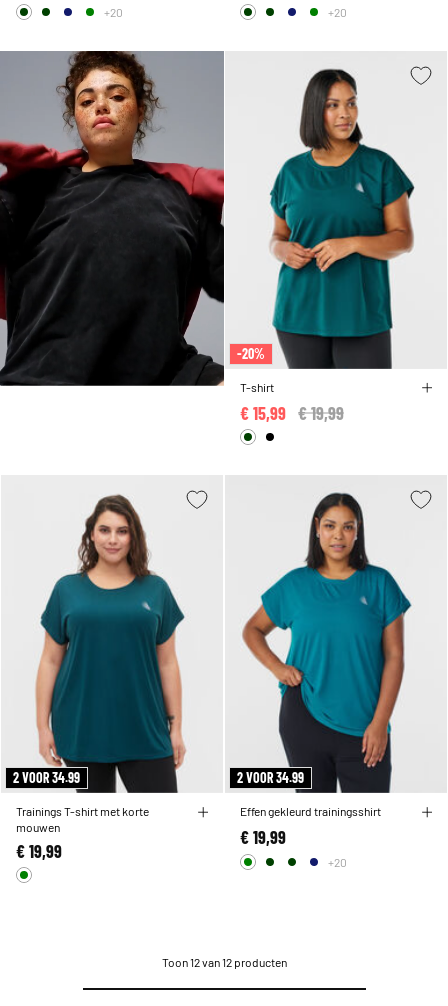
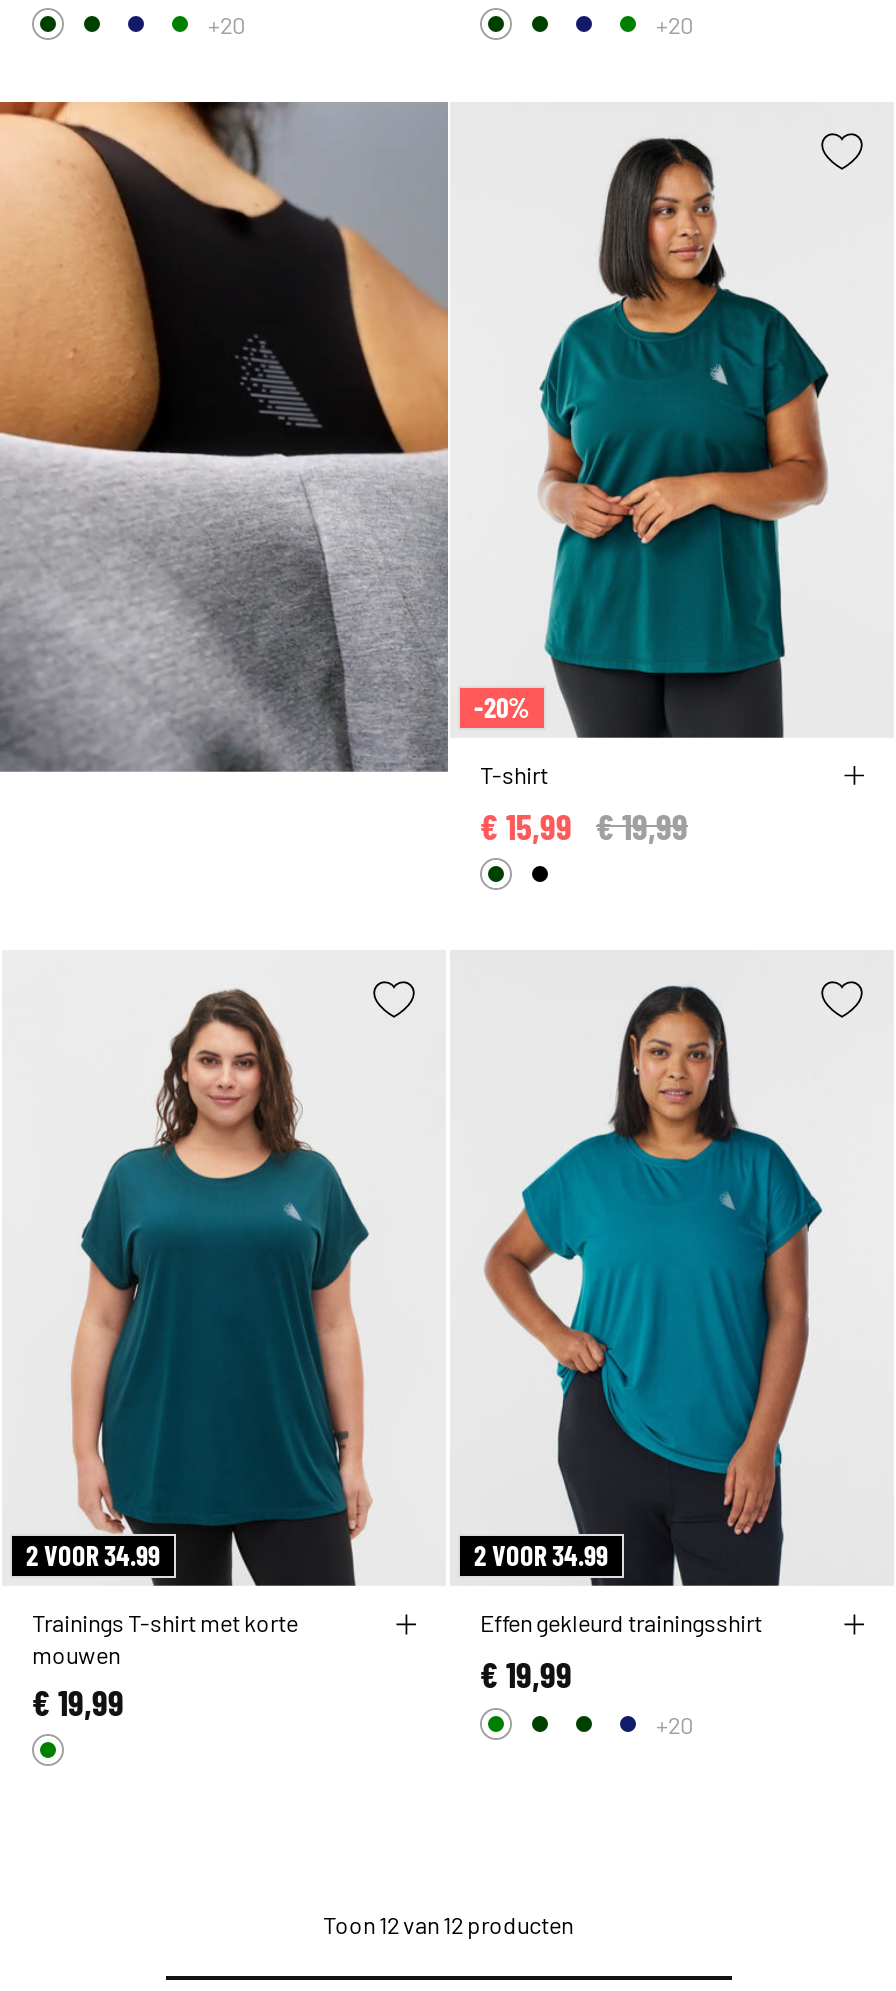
[3,50,225,386] [image] -> [6,100,448,772] [image]

